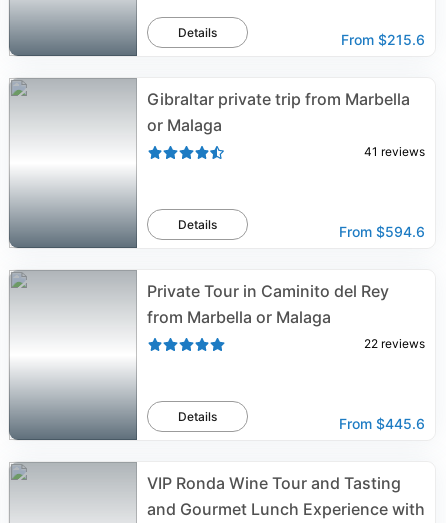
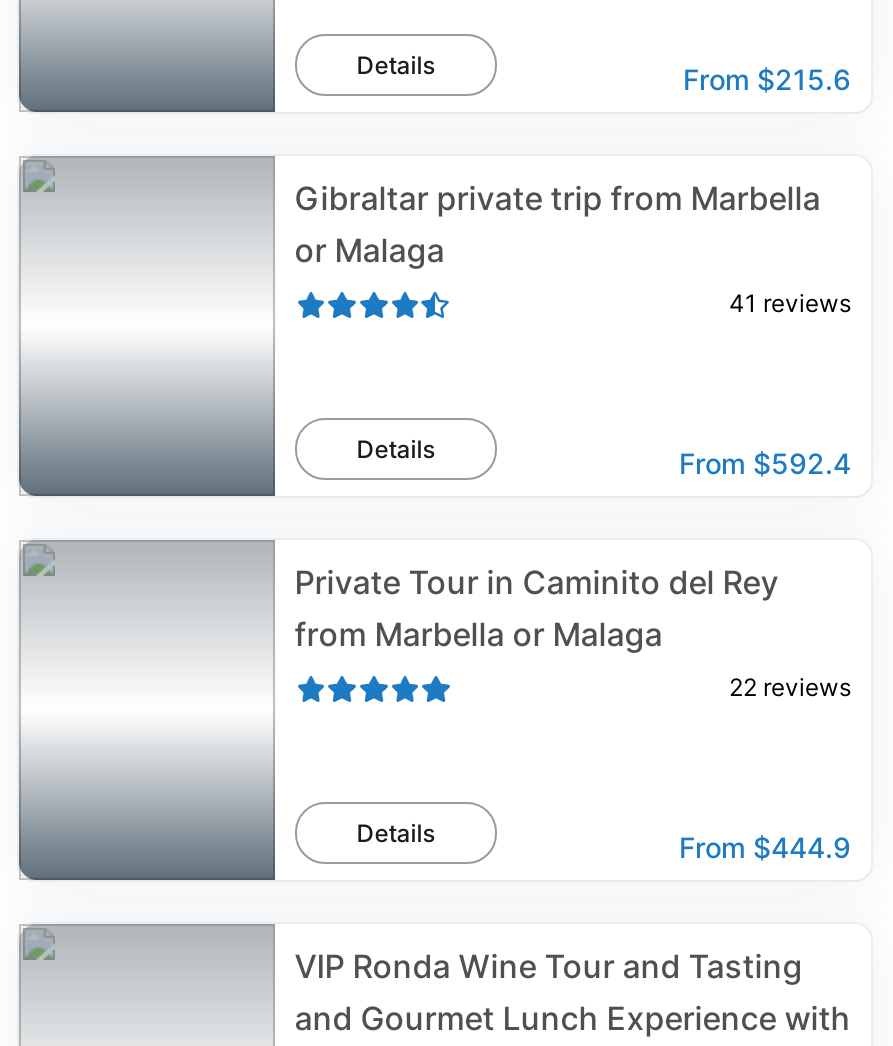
[339,223,425,240] From $594.6 -> [679,446,851,480] From $592.4
[339,415,425,432] From $445.6 -> [679,830,851,864] From $444.9

